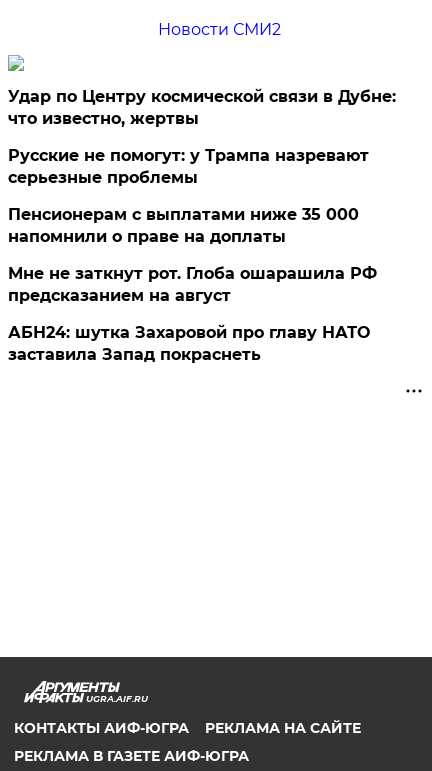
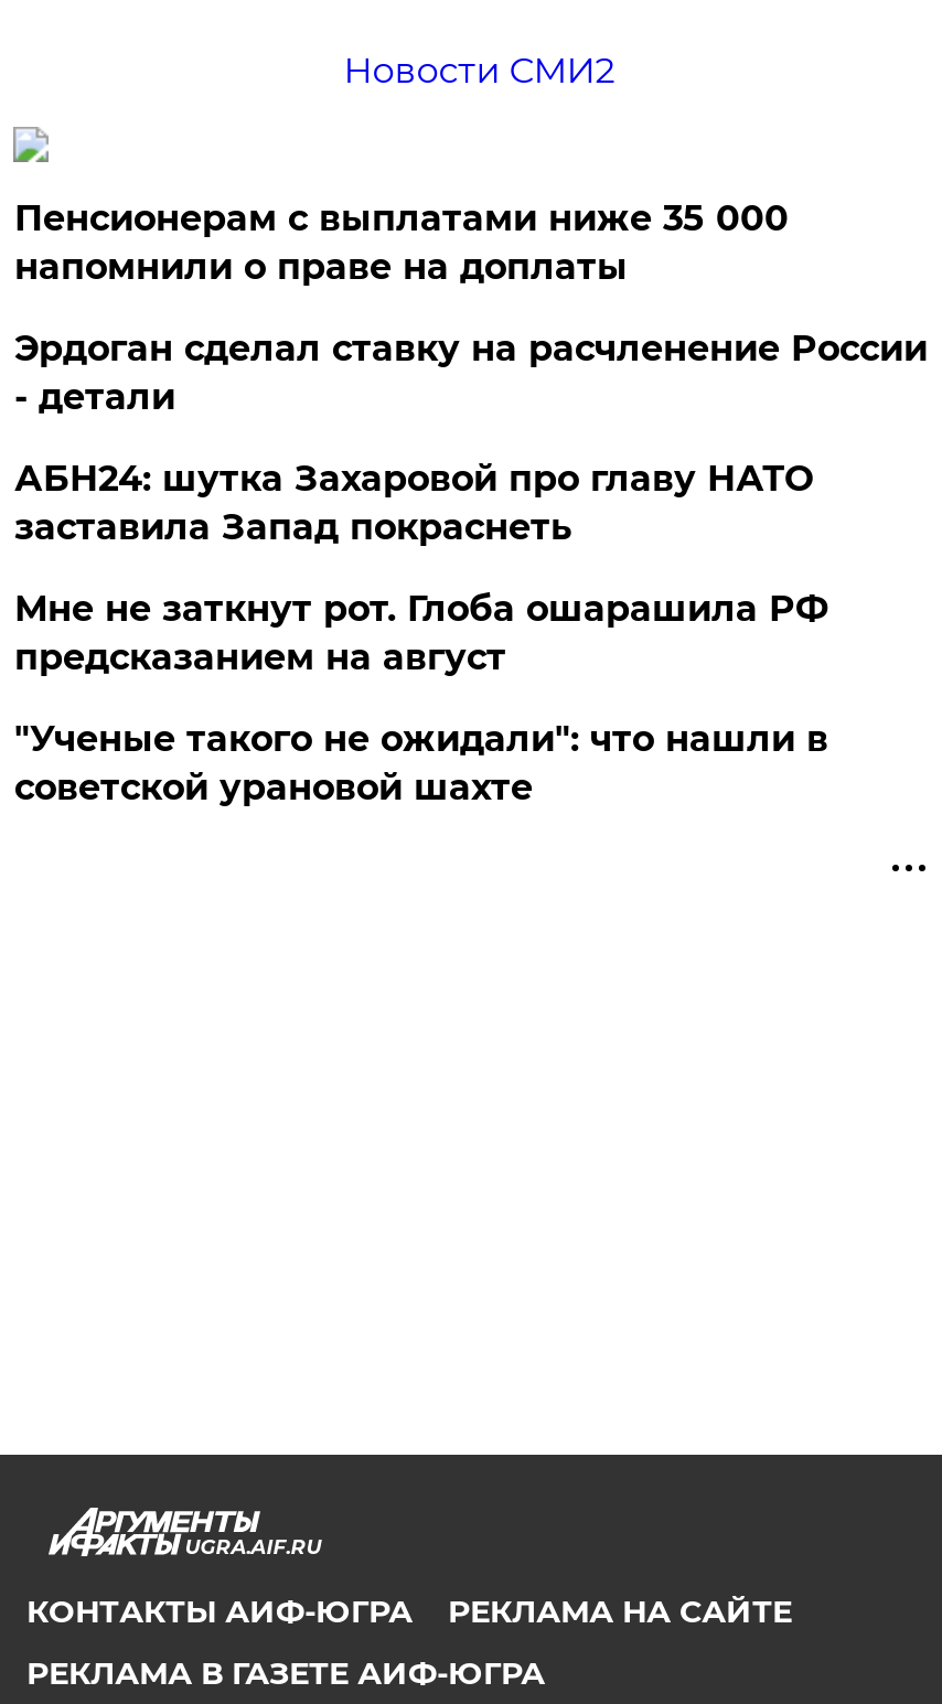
[8,87,396,187] Удар по Центру космической связи в Дубне: | что известно, жертвы | Русские не помогут: у Трампа назревают | серьезные проблемы -> none
moved [8,205,359,246] -> [14,197,788,288]: Пенсионерам с выплатами ниже 35 000 | напомнили о праве на доплаты
none -> [14,328,927,418] Эрдоган сделал ставку на расчленение России | - детали
none -> [14,718,828,808] "Ученые такого не ожидали": что нашли в | советской урановой шахте
moved [8,323,370,364] -> [14,458,813,548]: АБН24: шутка Захаровой про главу НАТО | заставила Запад покраснеть

